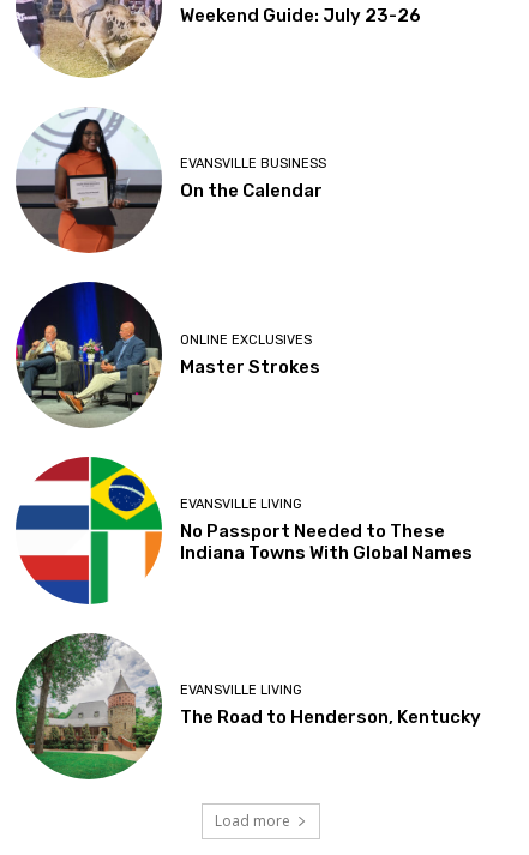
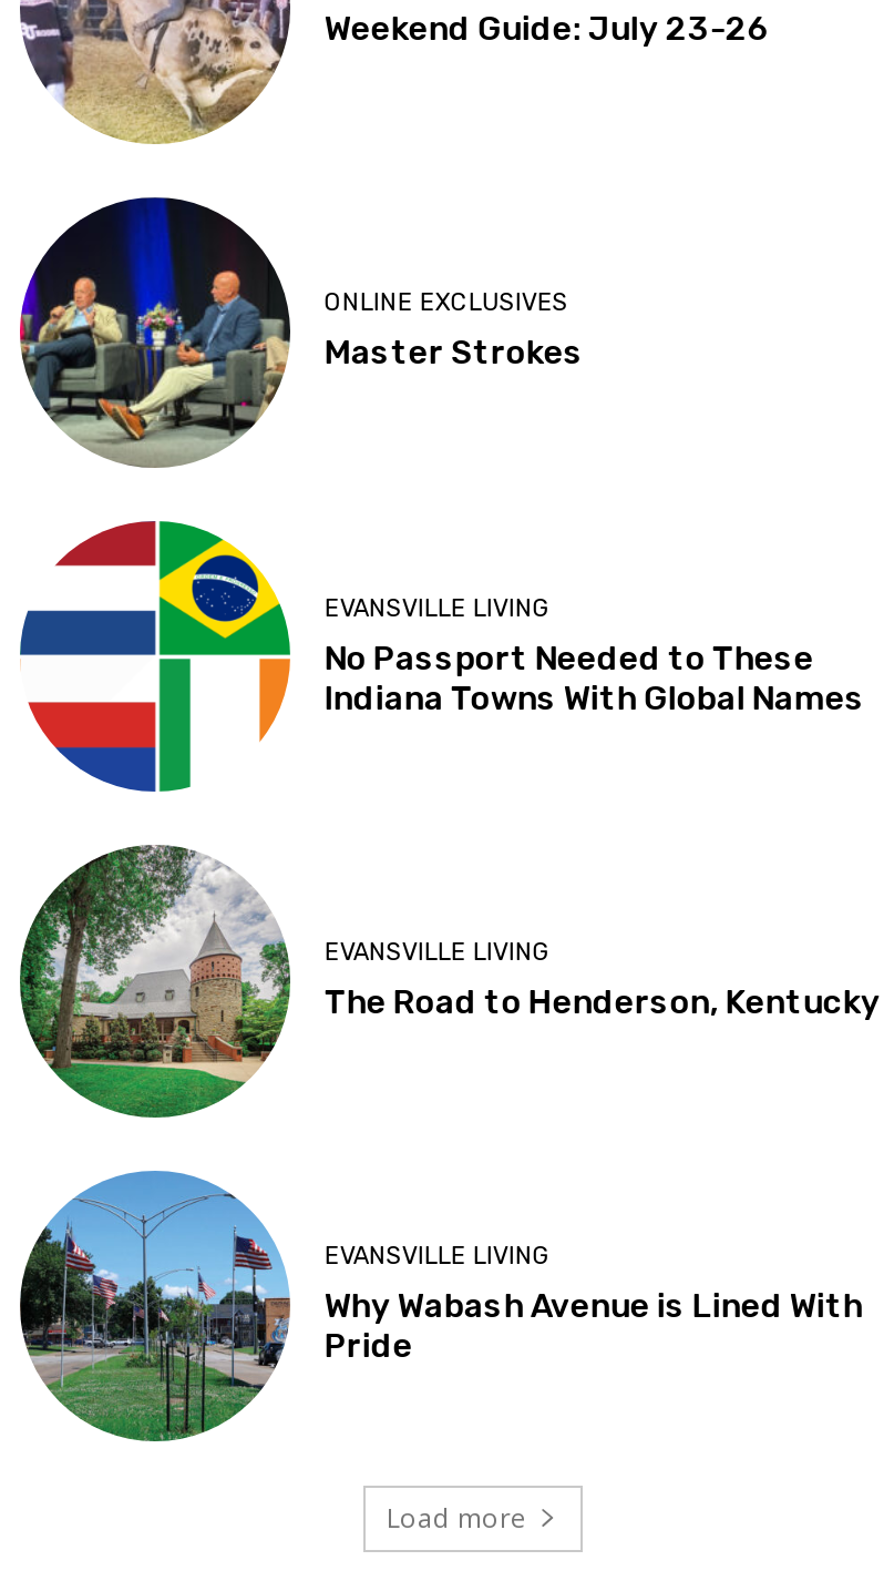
[16,107,327,253] [image] | EVANSVILLE BUSINESS | On the Calendar -> none
moved [13,279,481,728] -> [16,193,880,1022]: [image] | ONLINE EXCLUSIVES | Master Strokes | EVANSVILLE LIVING | No Passport Needed to These | Indiana Towns With Global Names | EVANSVILLE LIVING | The Road to Henderson, Kentucky
none -> [20,1171,863,1432] [image] | EVANSVILLE LIVING | Why Wabash Avenue is Lined With | Pride

